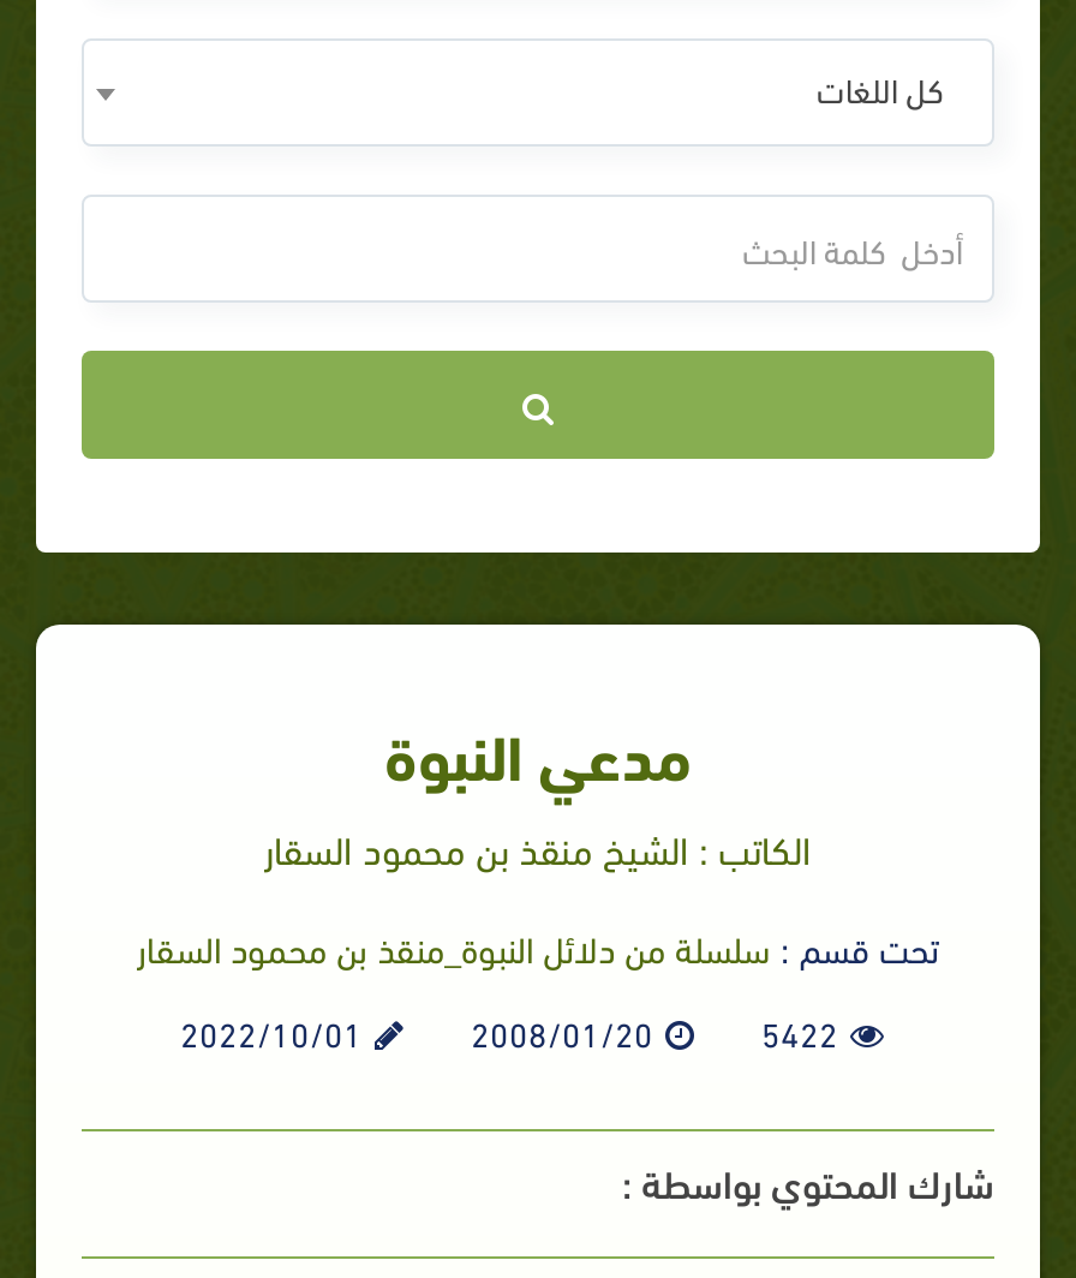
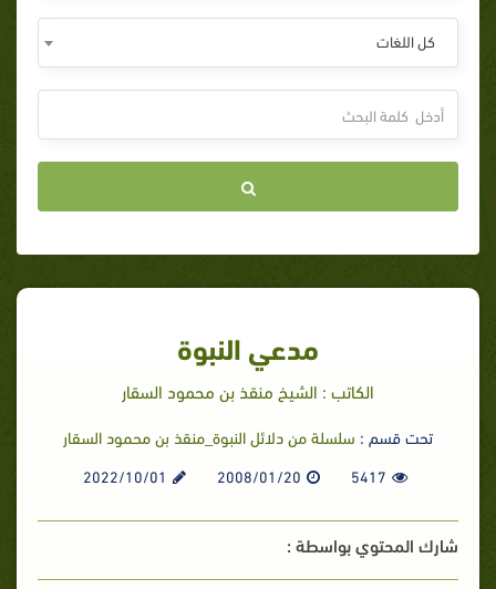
[761,1007,838,1057] 5422 -> [351,464,386,487] 5417

